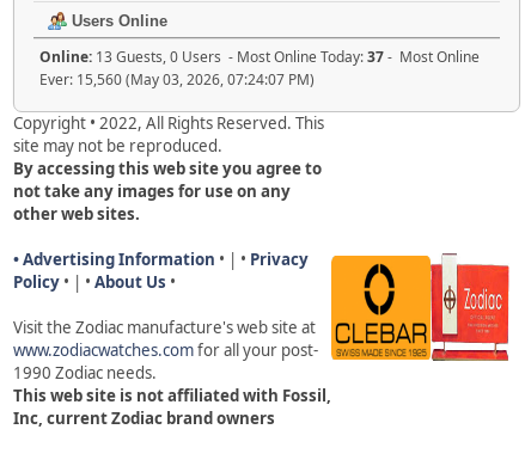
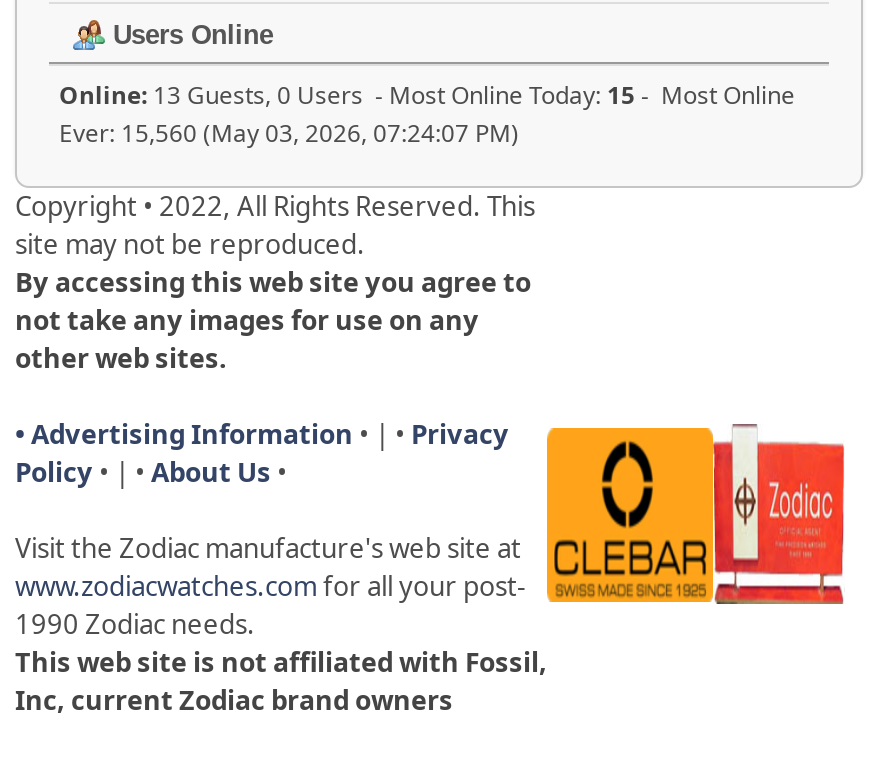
[39,47,480,67] Online: 13 Guests, 0 Users - Most Online Today: 37 - Most Online -> [59,78,795,112] Online: 13 Guests, 0 Users - Most Online Today: 15 - Most Online

